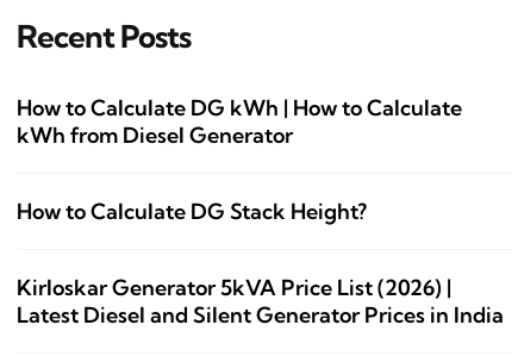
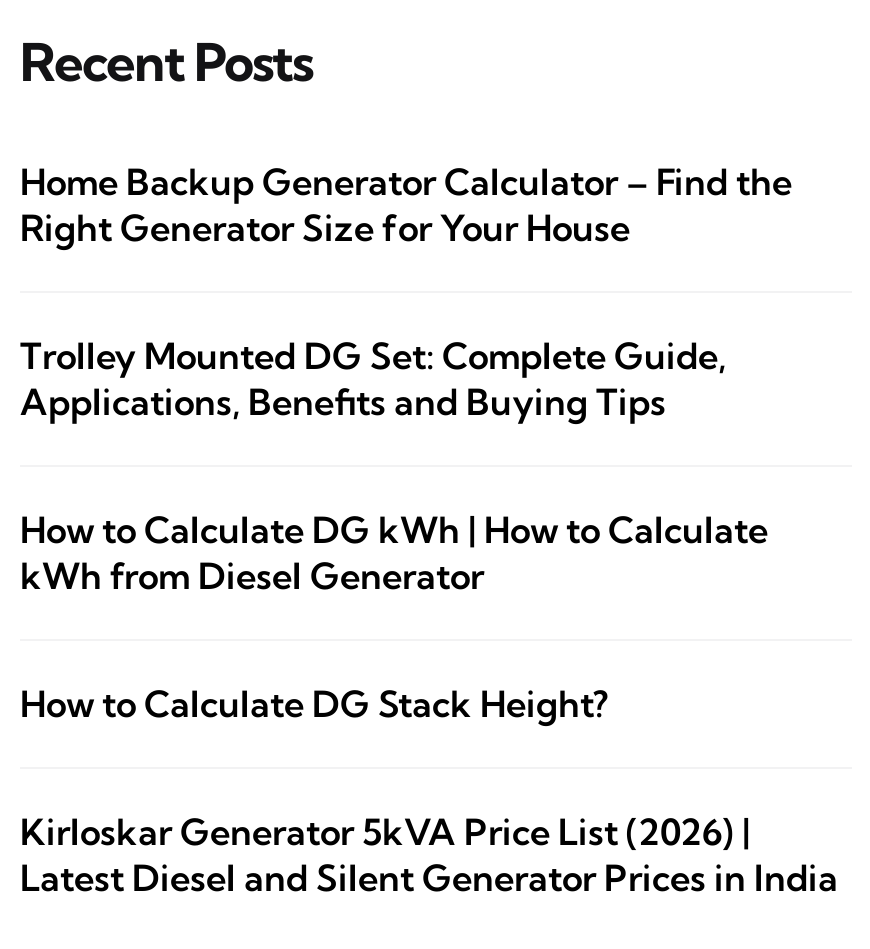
none -> [20,158,792,424] Home Backup Generator Calculator – Find the | Right Generator Size for Your House | Trolley Mounted DG Set: Complete Guide, | Applications, Benefits and Buying Tips

